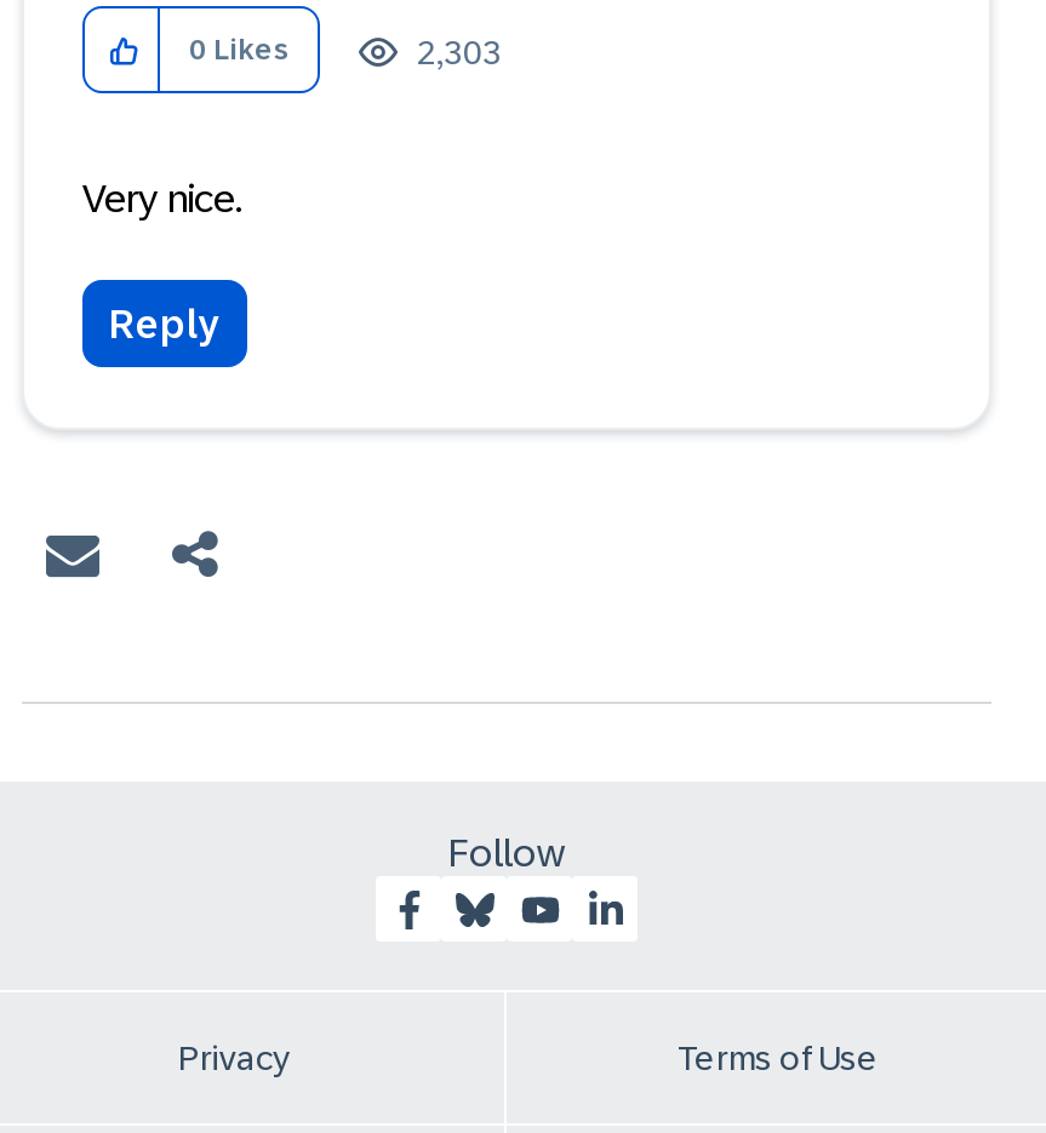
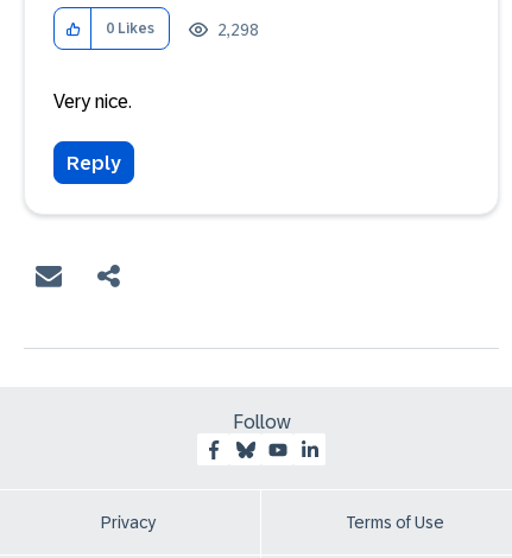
[417,32,502,71] 2,303 -> [217,20,259,39] 2,298

